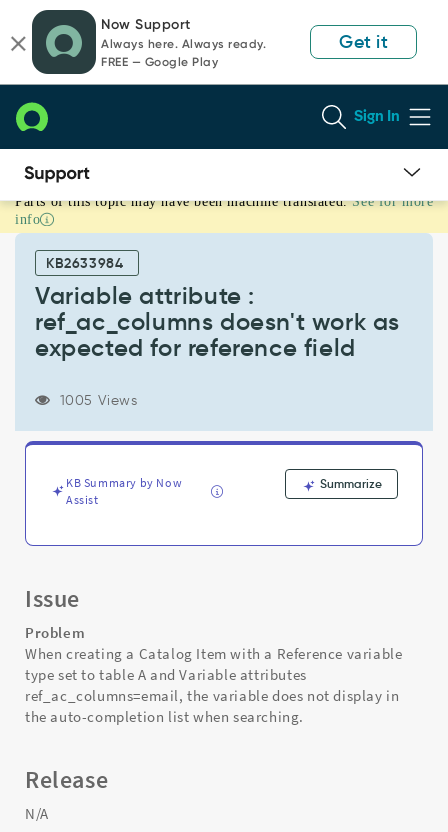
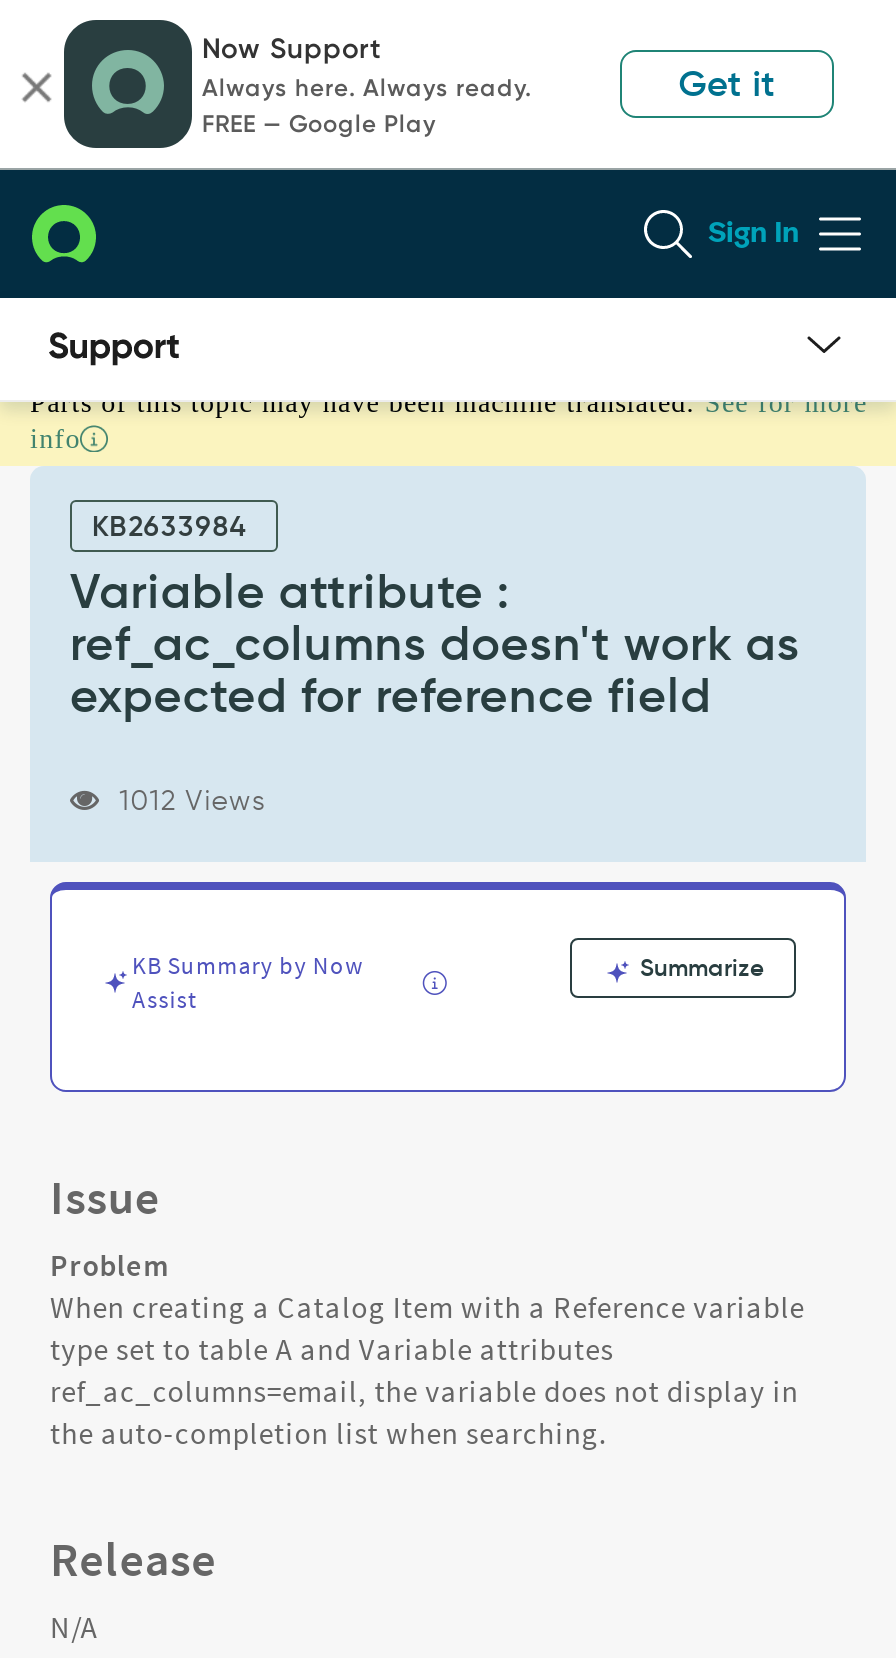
[55,392,138,409] 1005 Views -> [110,784,265,818] 1012 Views

